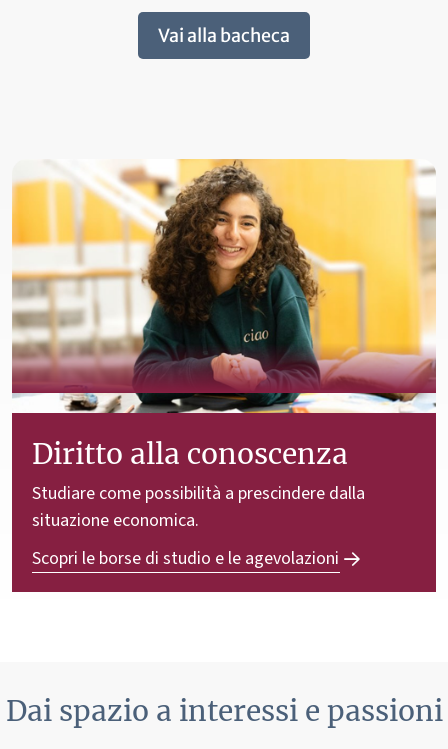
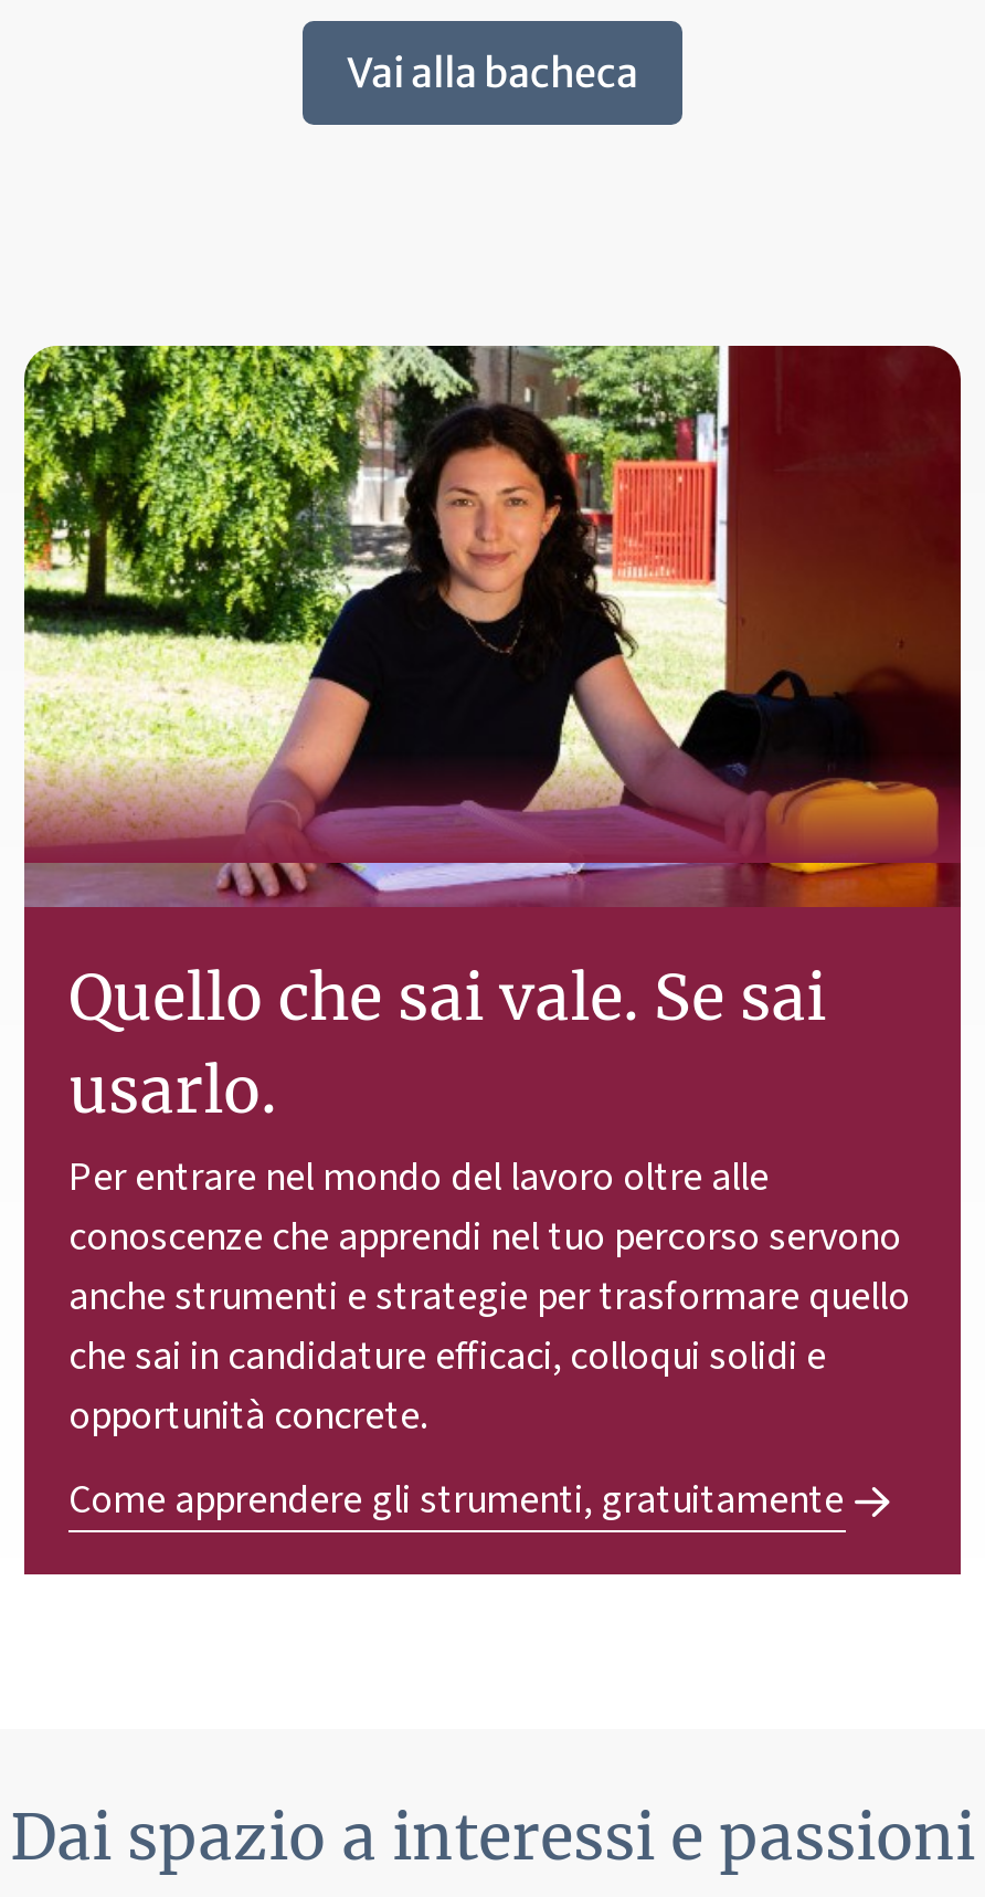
[12,158,436,533] [image] | Diritto alla conoscenza | Studiare come possibilità a prescindere dalla | situazione economica. -> [22,344,963,1444] [image] | Quello che sai vale. Se sai | usarlo. | Per entrare nel mondo del lavoro oltre alle | conoscenze che apprendi nel tuo percorso servono | anche strumenti e strategie per trasformare quello | che sai in candidature efficaci, colloqui solidi e | opportunità concrete.
[32,546,339,571] Scopri le borse di studio e le agevolazioni -> [68,1473,844,1528] Come apprendere gli strumenti, gratuitamente

